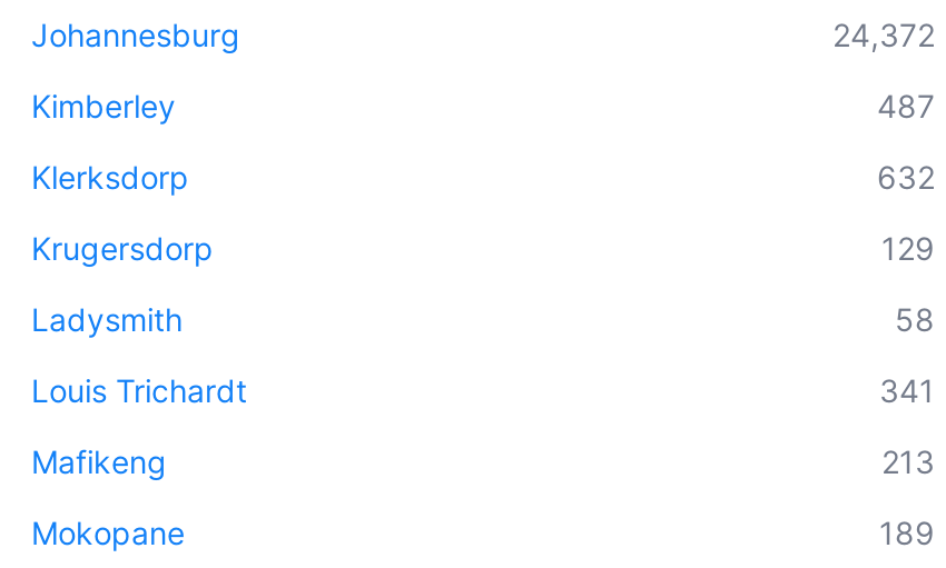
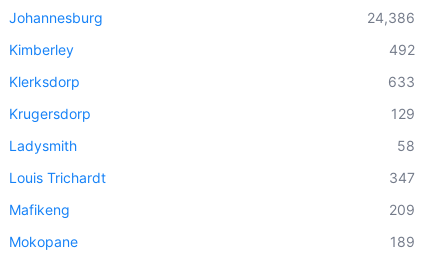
[832,15,935,53] 24,372 -> [367,9,415,26] 24,386
[877,86,935,124] 487 -> [389,41,415,58] 492
[877,158,935,195] 632 -> [388,73,415,90] 633
[879,371,935,409] 341 -> [389,169,415,186] 347
[881,442,935,480] 213 -> [389,201,415,218] 209

